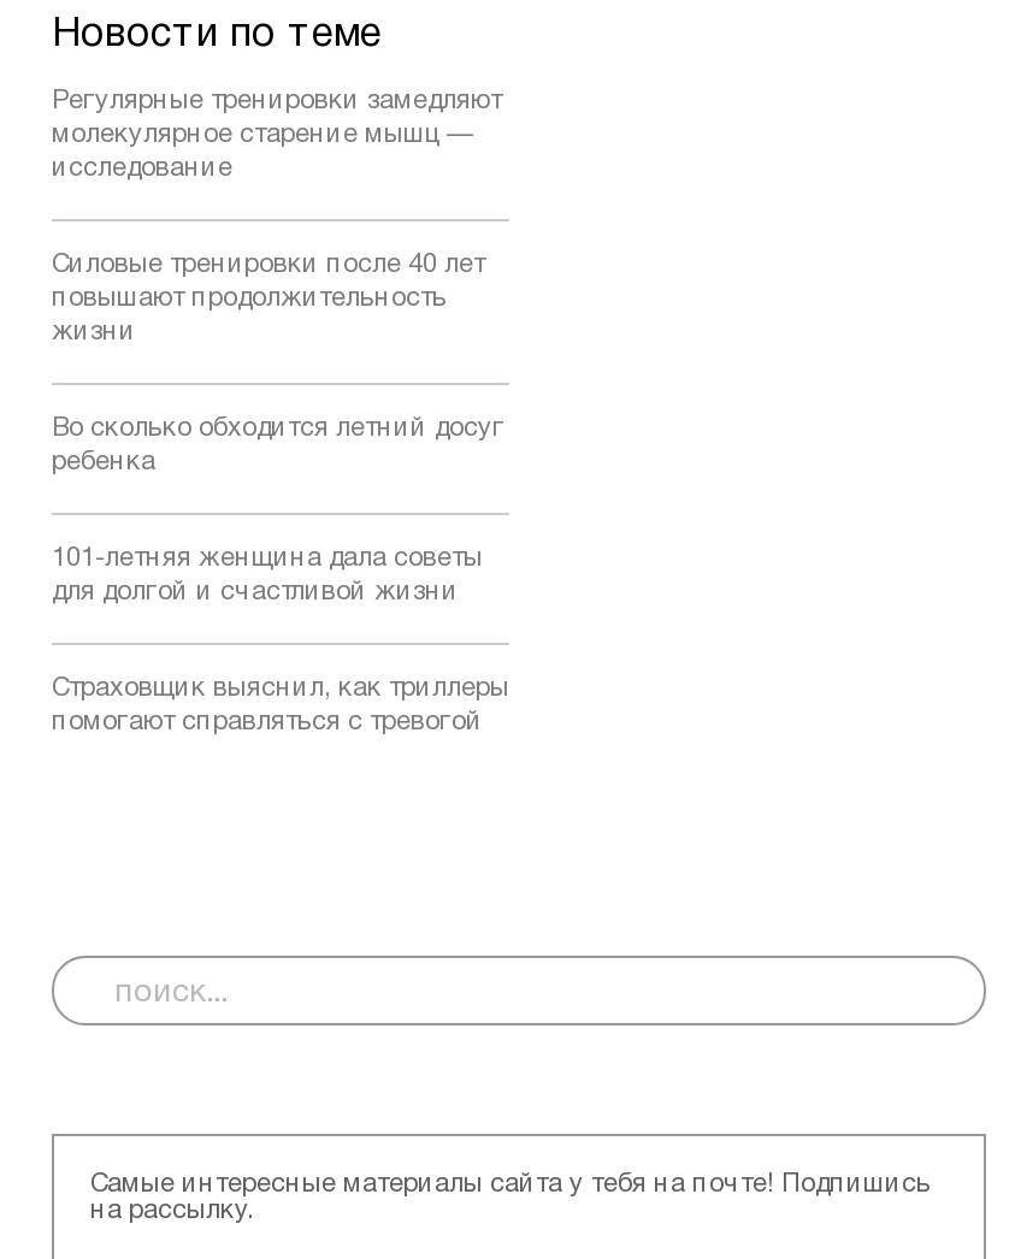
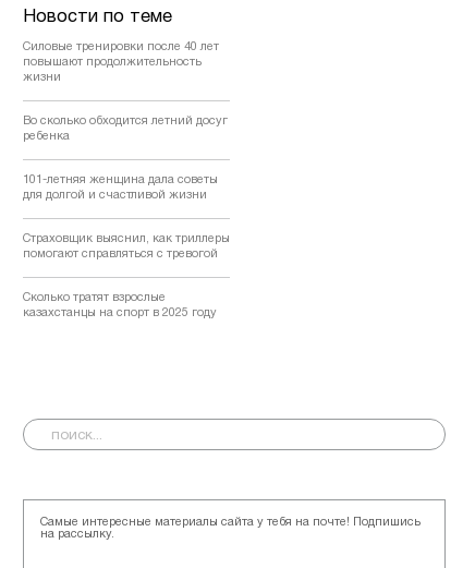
[52,89,502,181] Регулярные тренировки замедляют | молекулярное старение мышц — | исследование -> none
moved [52,253,509,734] -> [23,41,230,259]: Силовые тренировки после 40 лет | повышают продолжительность | жизни | ... | Страховщик выяснил, как триллеры | помогают справляться с тревогой
none -> [23,292,217,318] Сколько тратят взрослые | казахстанцы на спорт в 2025 году

